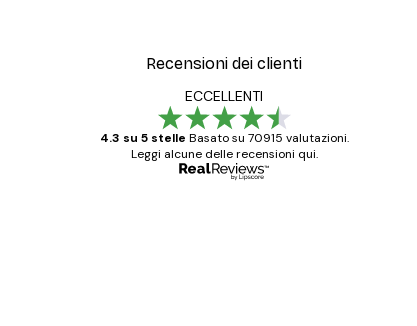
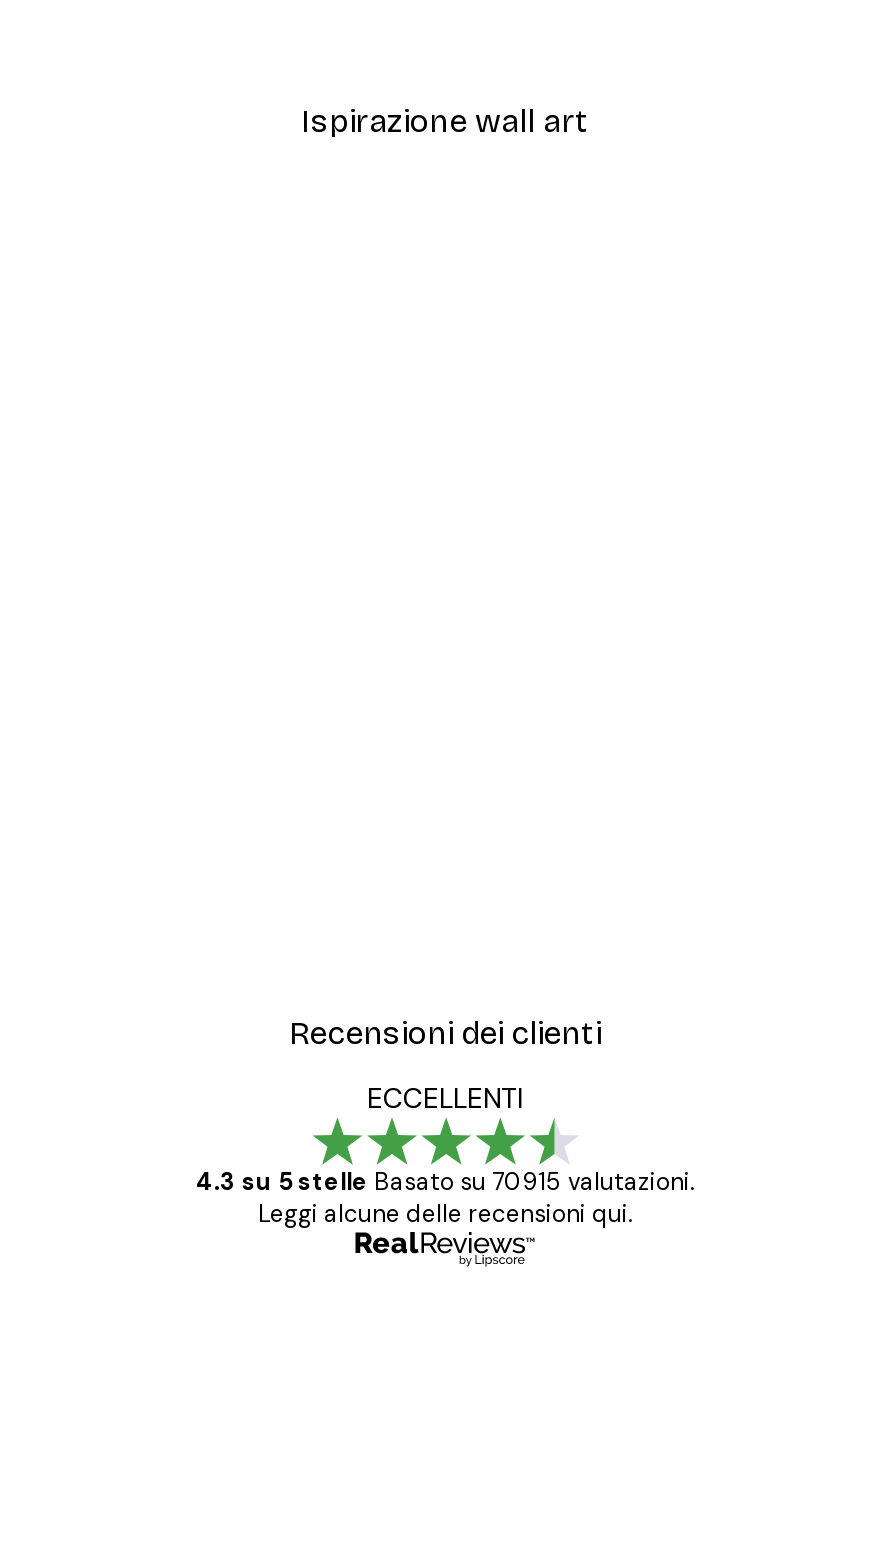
none -> [301,102,589,140] Ispirazione wall art

